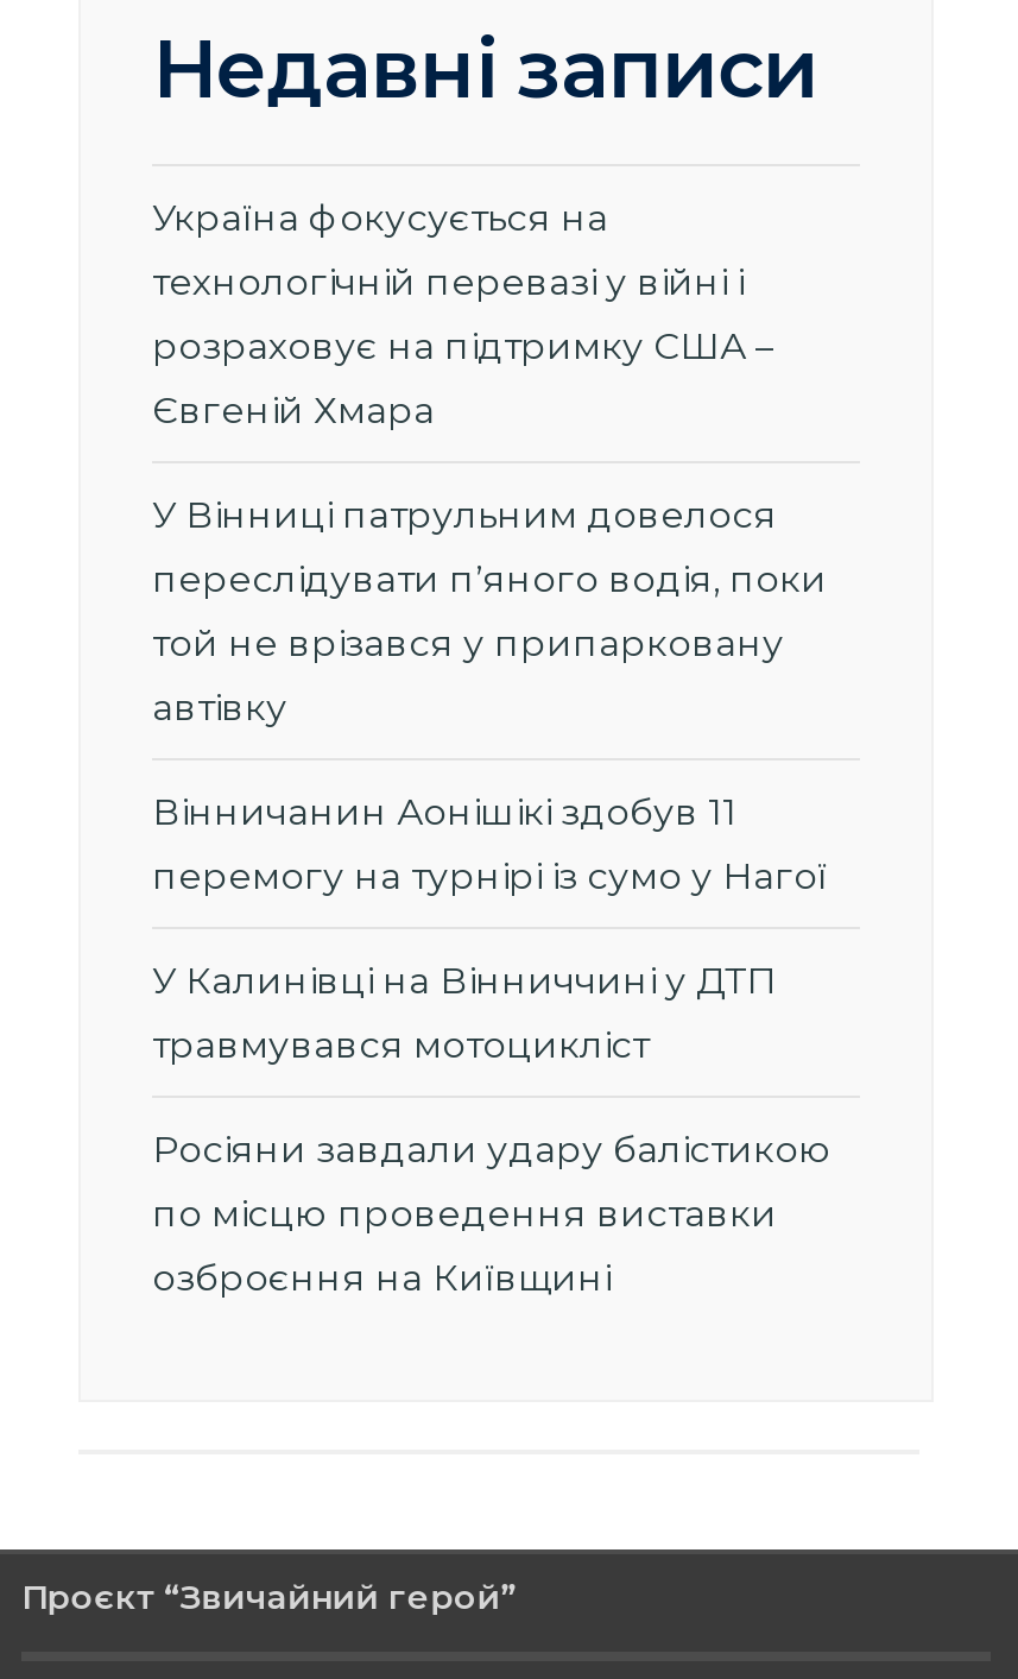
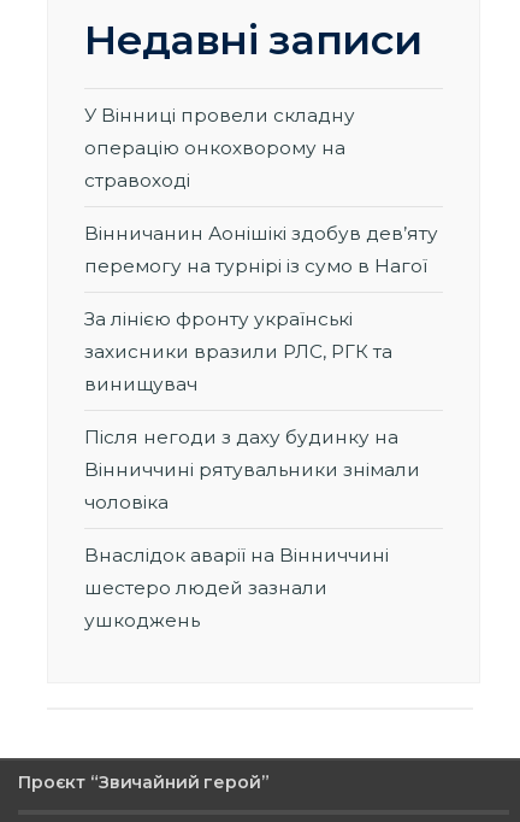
[152,194,774,432] Україна фокусується на | технологічній перевазі у війні і | розраховує на підтримку США – | Євгеній Хмара -> [84,103,355,191] У Вінниці провели складну | операцію онкохворому на | стравоході
[152,491,827,729] У Вінниці патрульним довелося | переслідувати п’яного водія, поки | той не врізався у припарковану | автівку -> [84,221,438,277] Вінничанин Аонішікі здобув дев’яту | перемогу на турнірі із сумо в Нагої
[152,788,827,897] Вінничанин Аонішікі здобув 11 | перемогу на турнірі із сумо у Нагої -> [84,307,392,395] За лінією фронту українські | захисники вразили РЛС, РГК та | винищувач
[152,957,777,1066] У Калинівці на Вінниччині у ДТП | травмувався мотоцикліст -> [84,425,420,513] Після негоди з даху будинку на | Вінниччині рятувальники знімали | чоловіка
[152,1126,832,1299] Росіяни завдали удару балістикою | по місцю проведення виставки | озброєння на Київщині -> [84,543,389,631] Внаслідок аварії на Вінниччині | шестеро людей зазнали | ушкоджень

